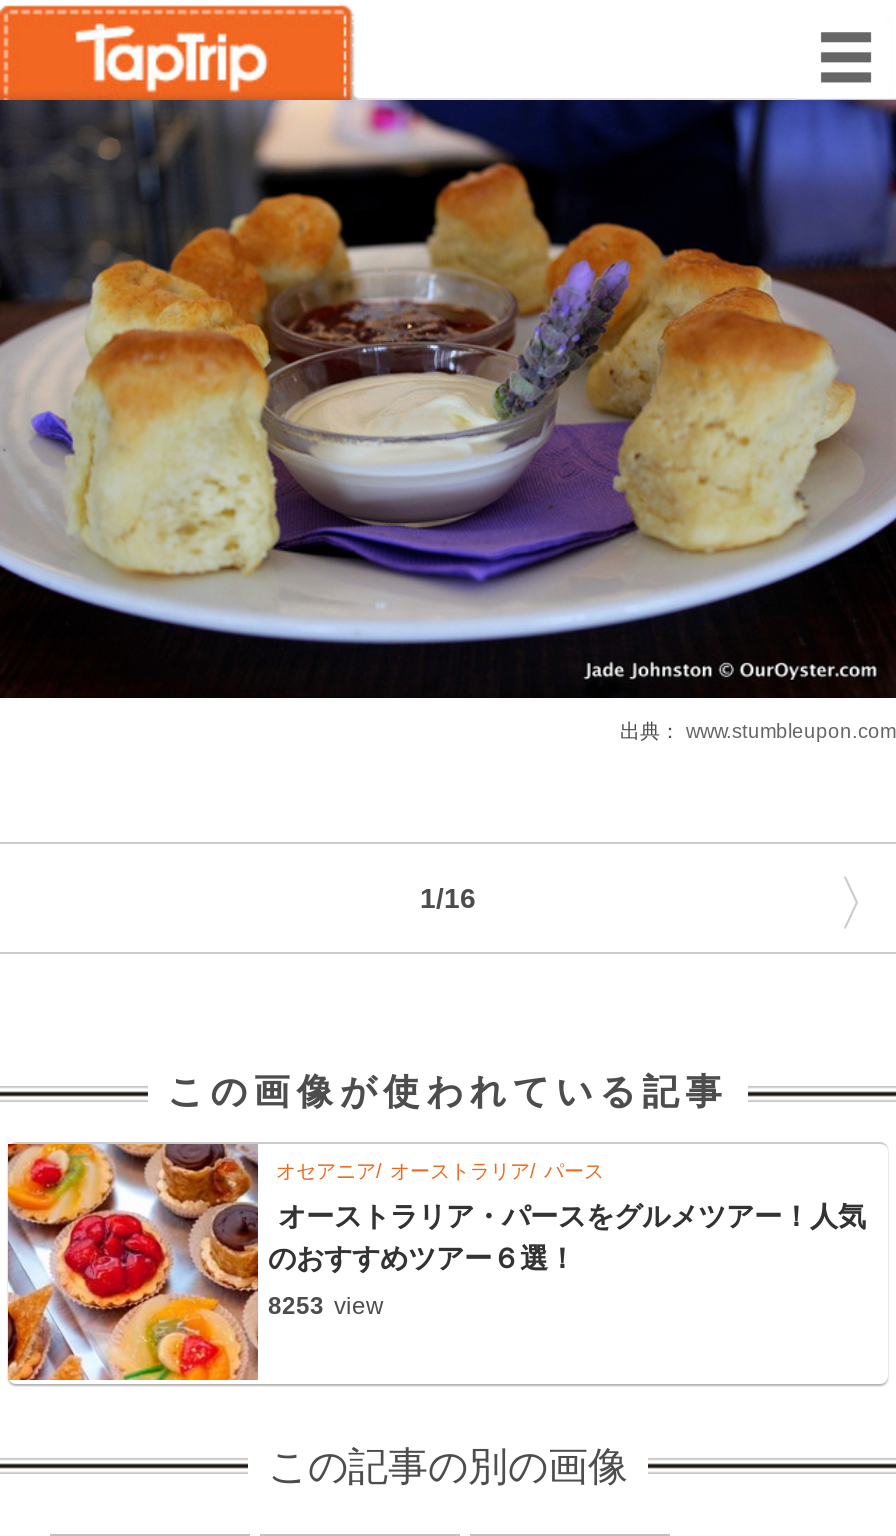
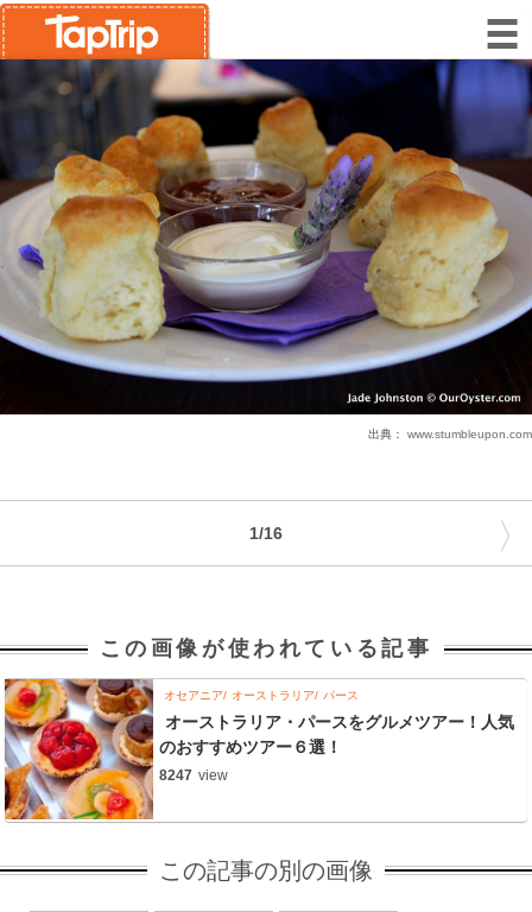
[268,1292,384,1320] 8253 view -> [159,767,228,784] 8247 view

